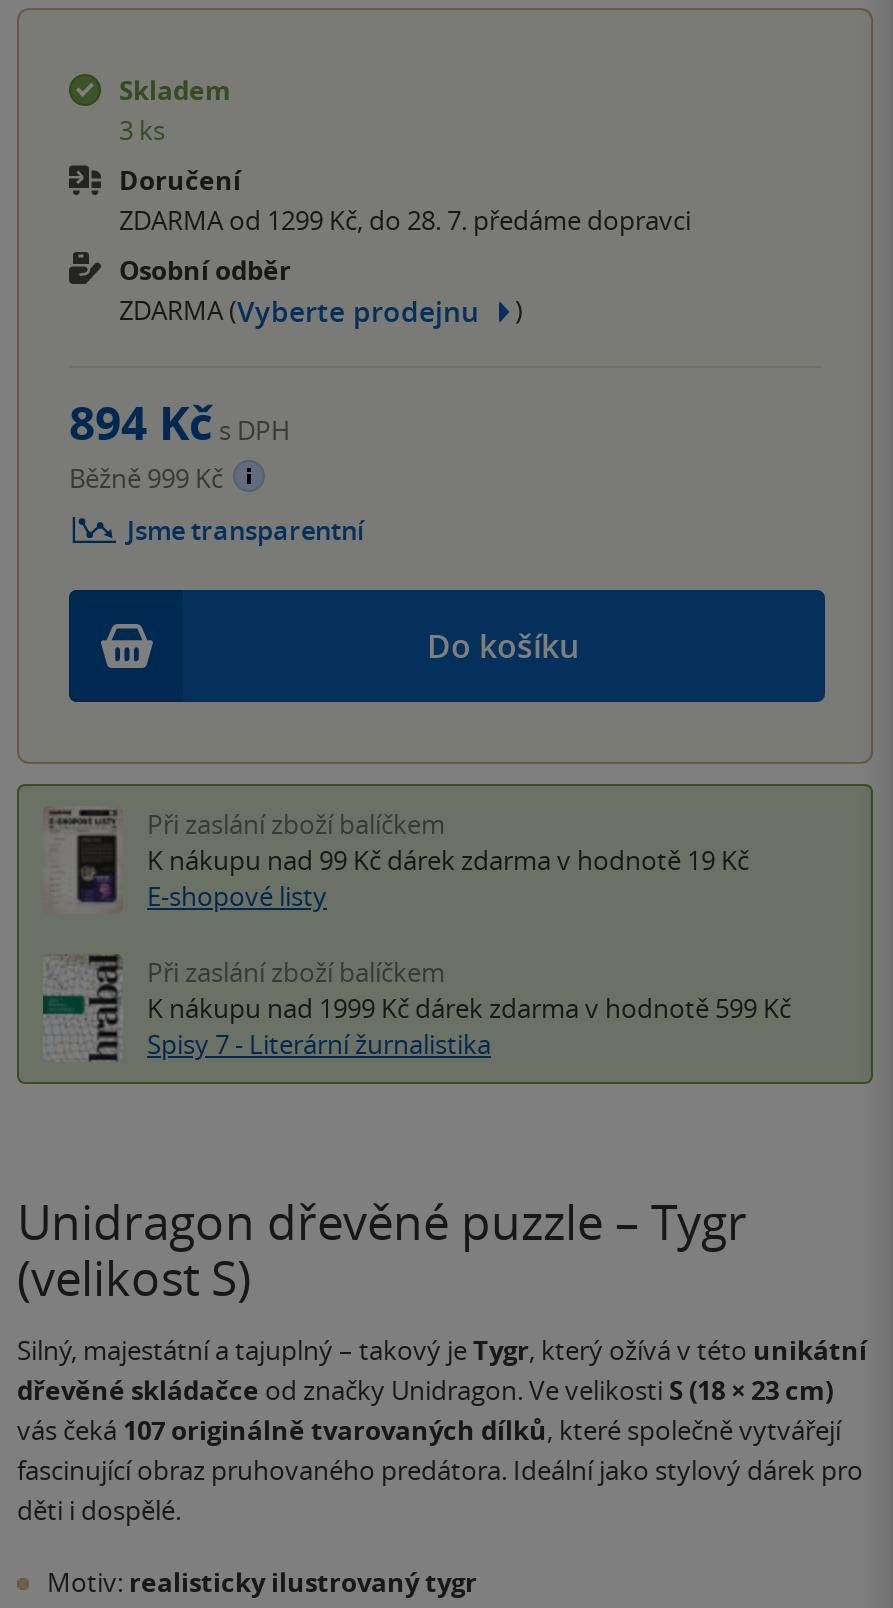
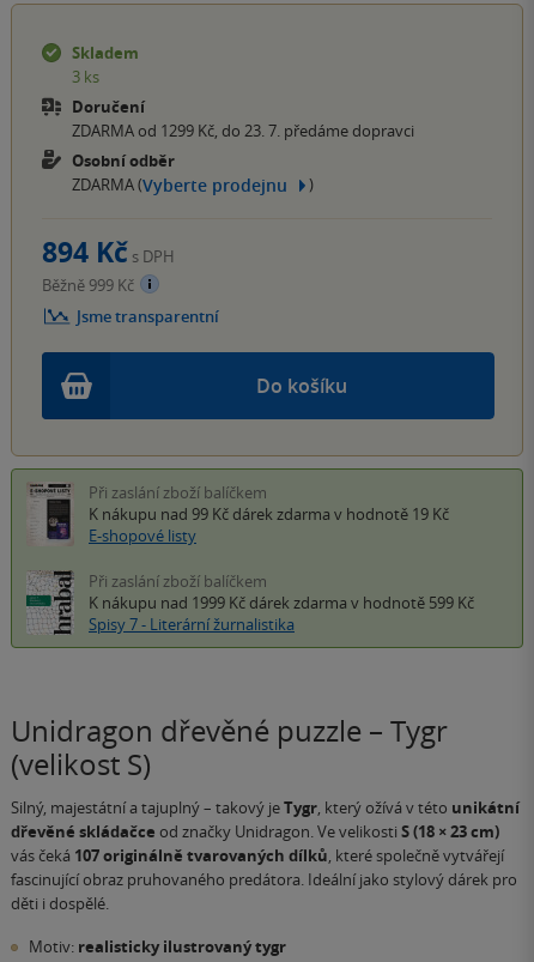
[119,202,691,238] ZDARMA od 1299 Kč, do 28. 7. předáme dopravci -> [72,120,414,142] ZDARMA od 1299 Kč, do 23. 7. předáme dopravci

